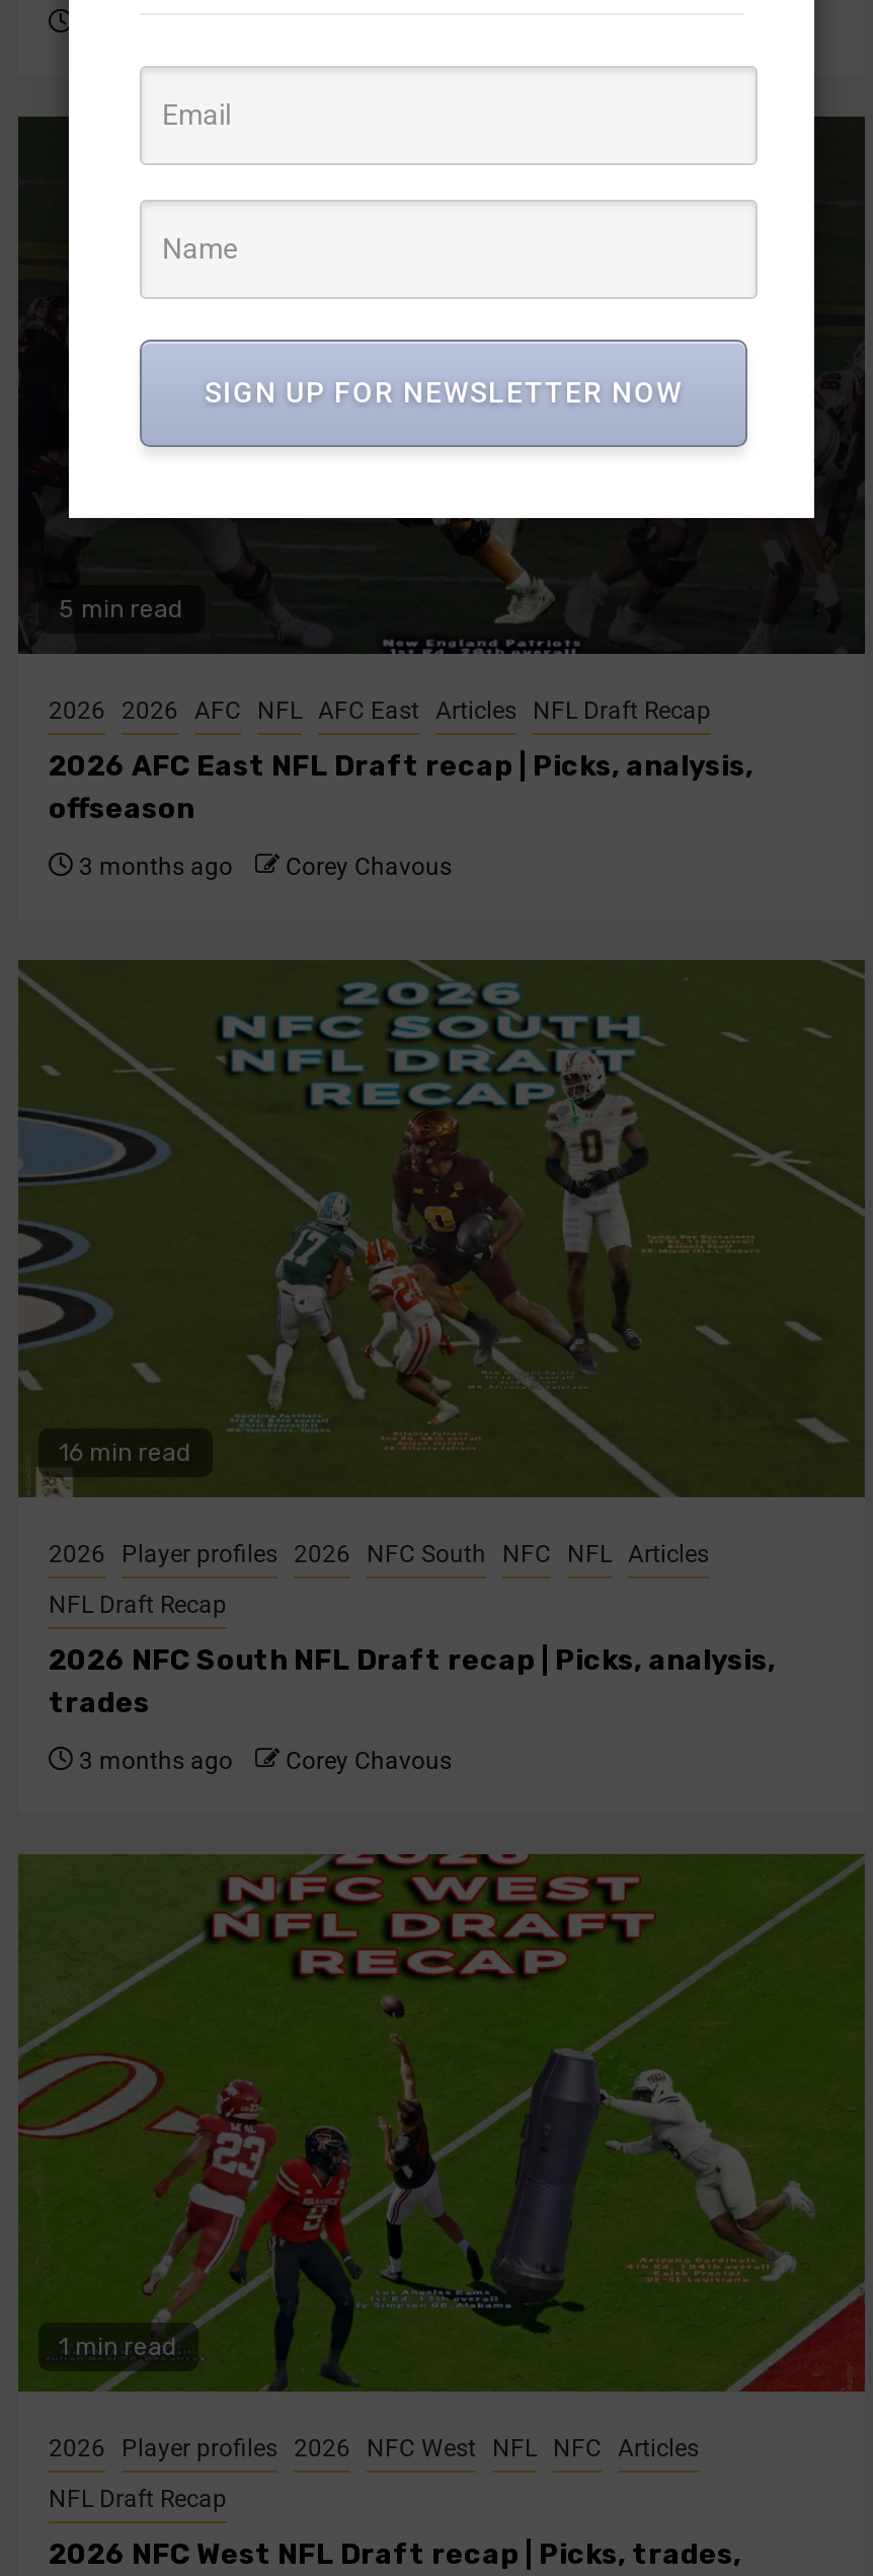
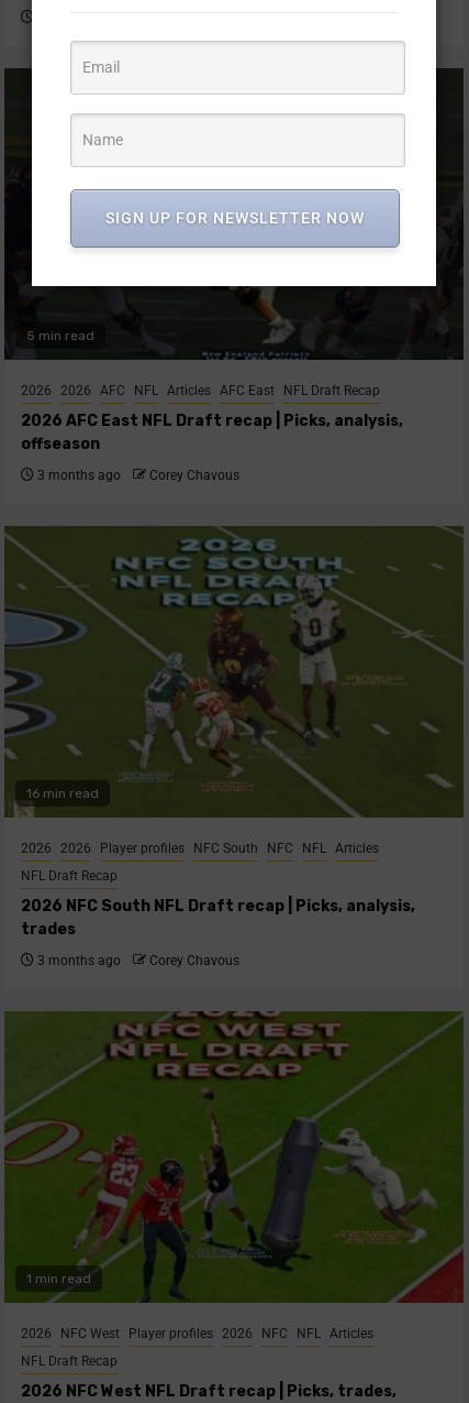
[49,696,711,725] 2026 2026 AFC NFL AFC East Articles NFL Draft Recap -> [21,383,380,398] 2026 2026 AFC NFL Articles AFC East NFL Draft Recap
[49,1540,709,1568] 2026 Player profiles 2026 NFC South NFC NFL Articles -> [21,841,379,856] 2026 2026 Player profiles NFC South NFC NFL Articles
[49,2434,699,2462] 2026 Player profiles 2026 NFC West NFL NFC Articles -> [21,1326,373,1341] 2026 NFC West Player profiles 2026 NFC NFL Articles

